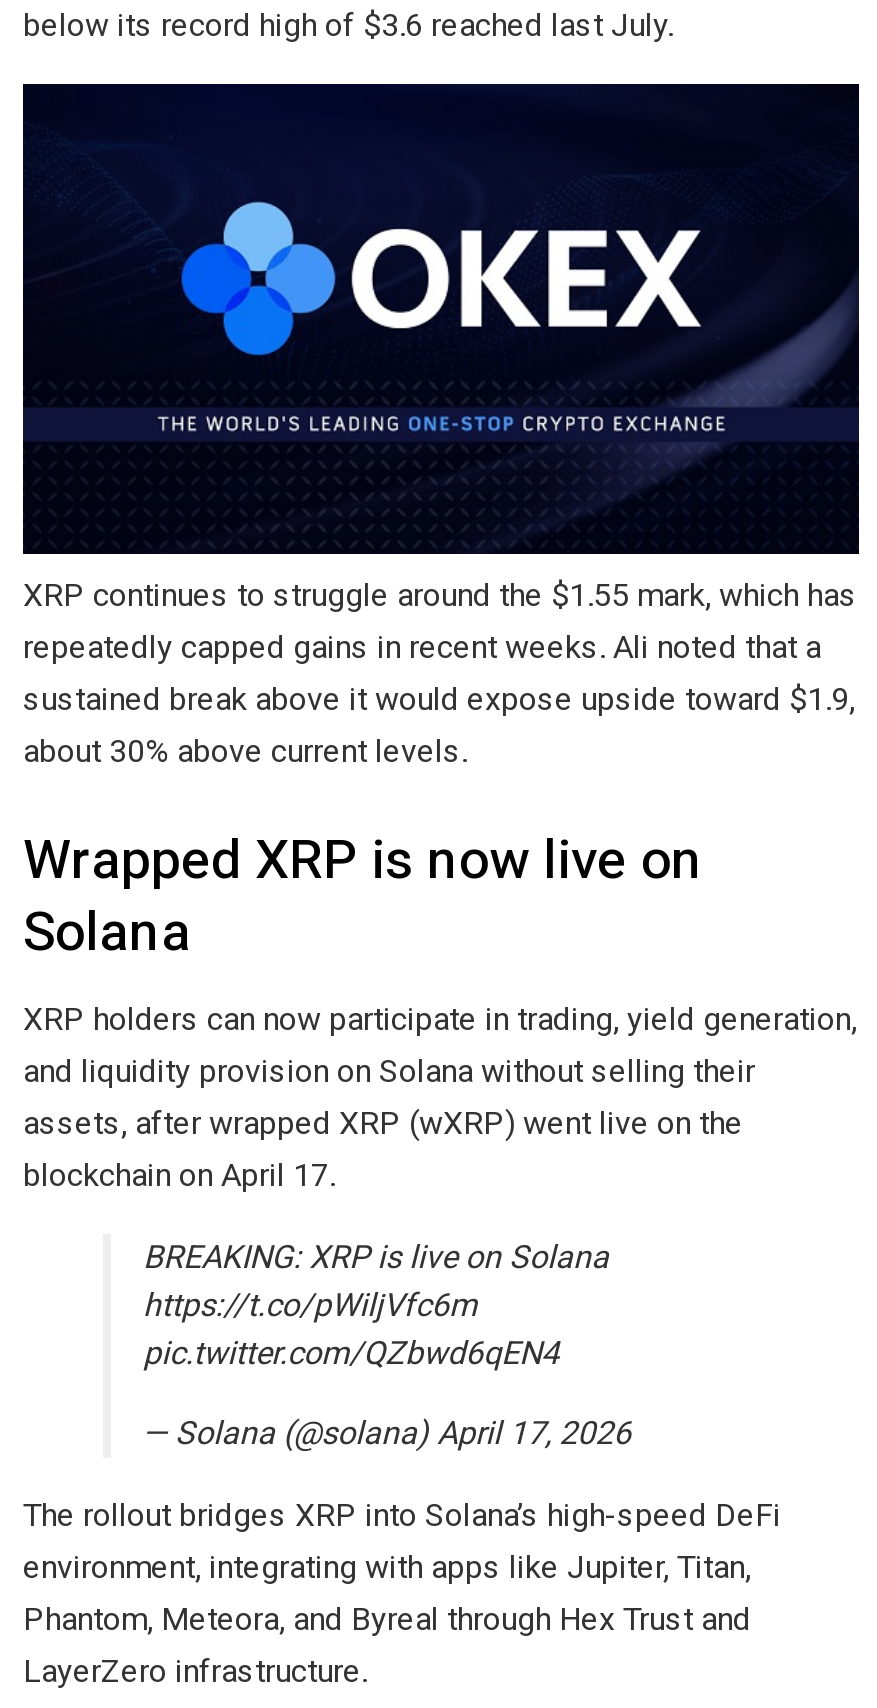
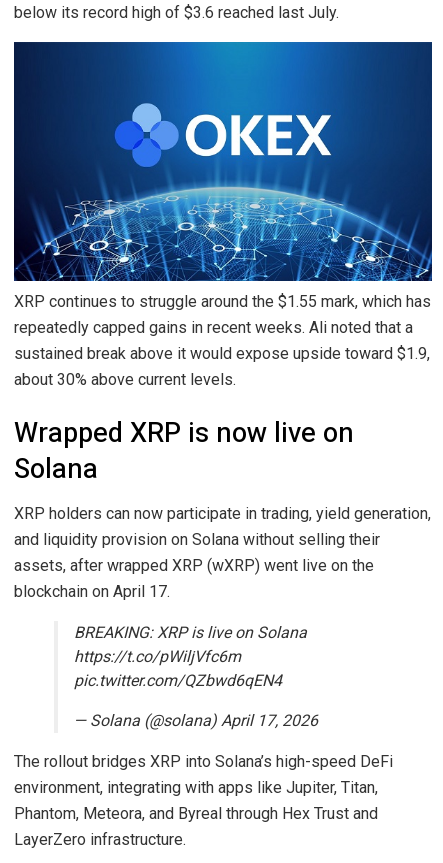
[27,82,861,556] [image] -> [14,41,433,282] [image]

